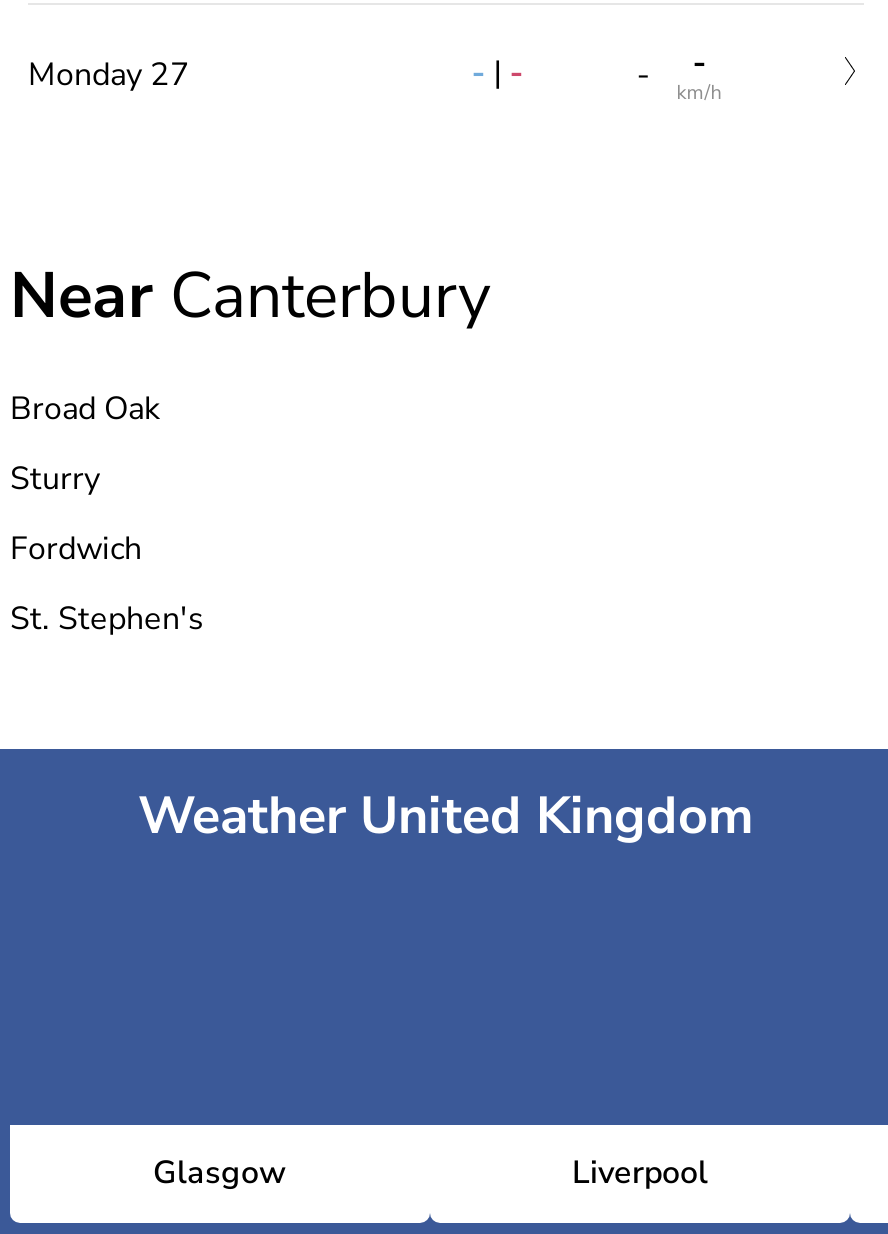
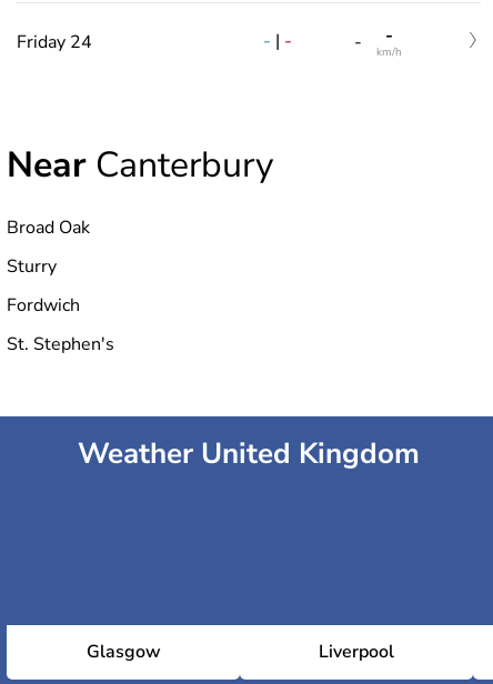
[28,53,190,97] Monday 27 -> [17,30,92,54] Friday 24

